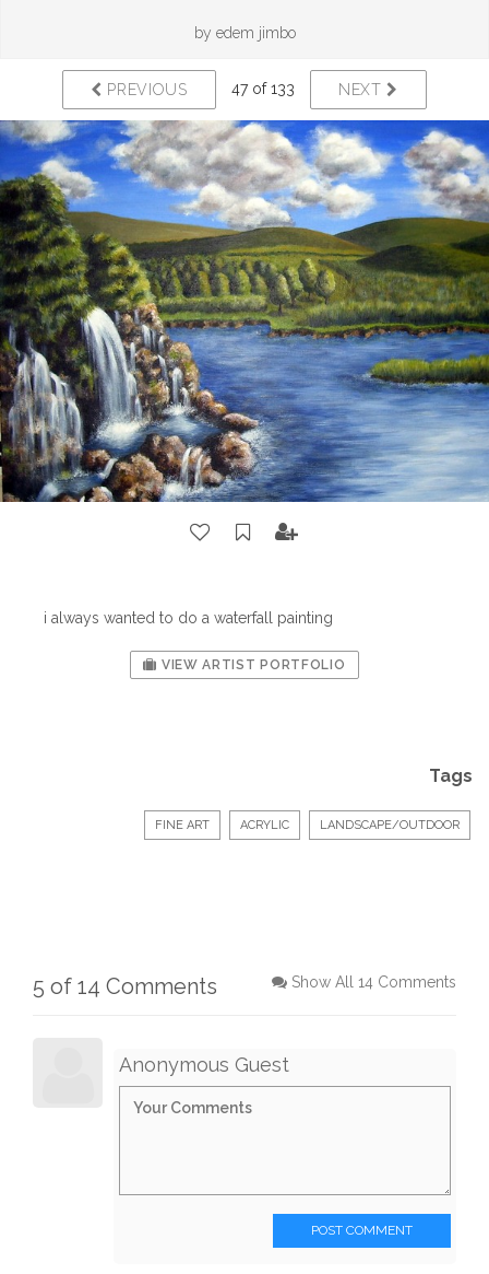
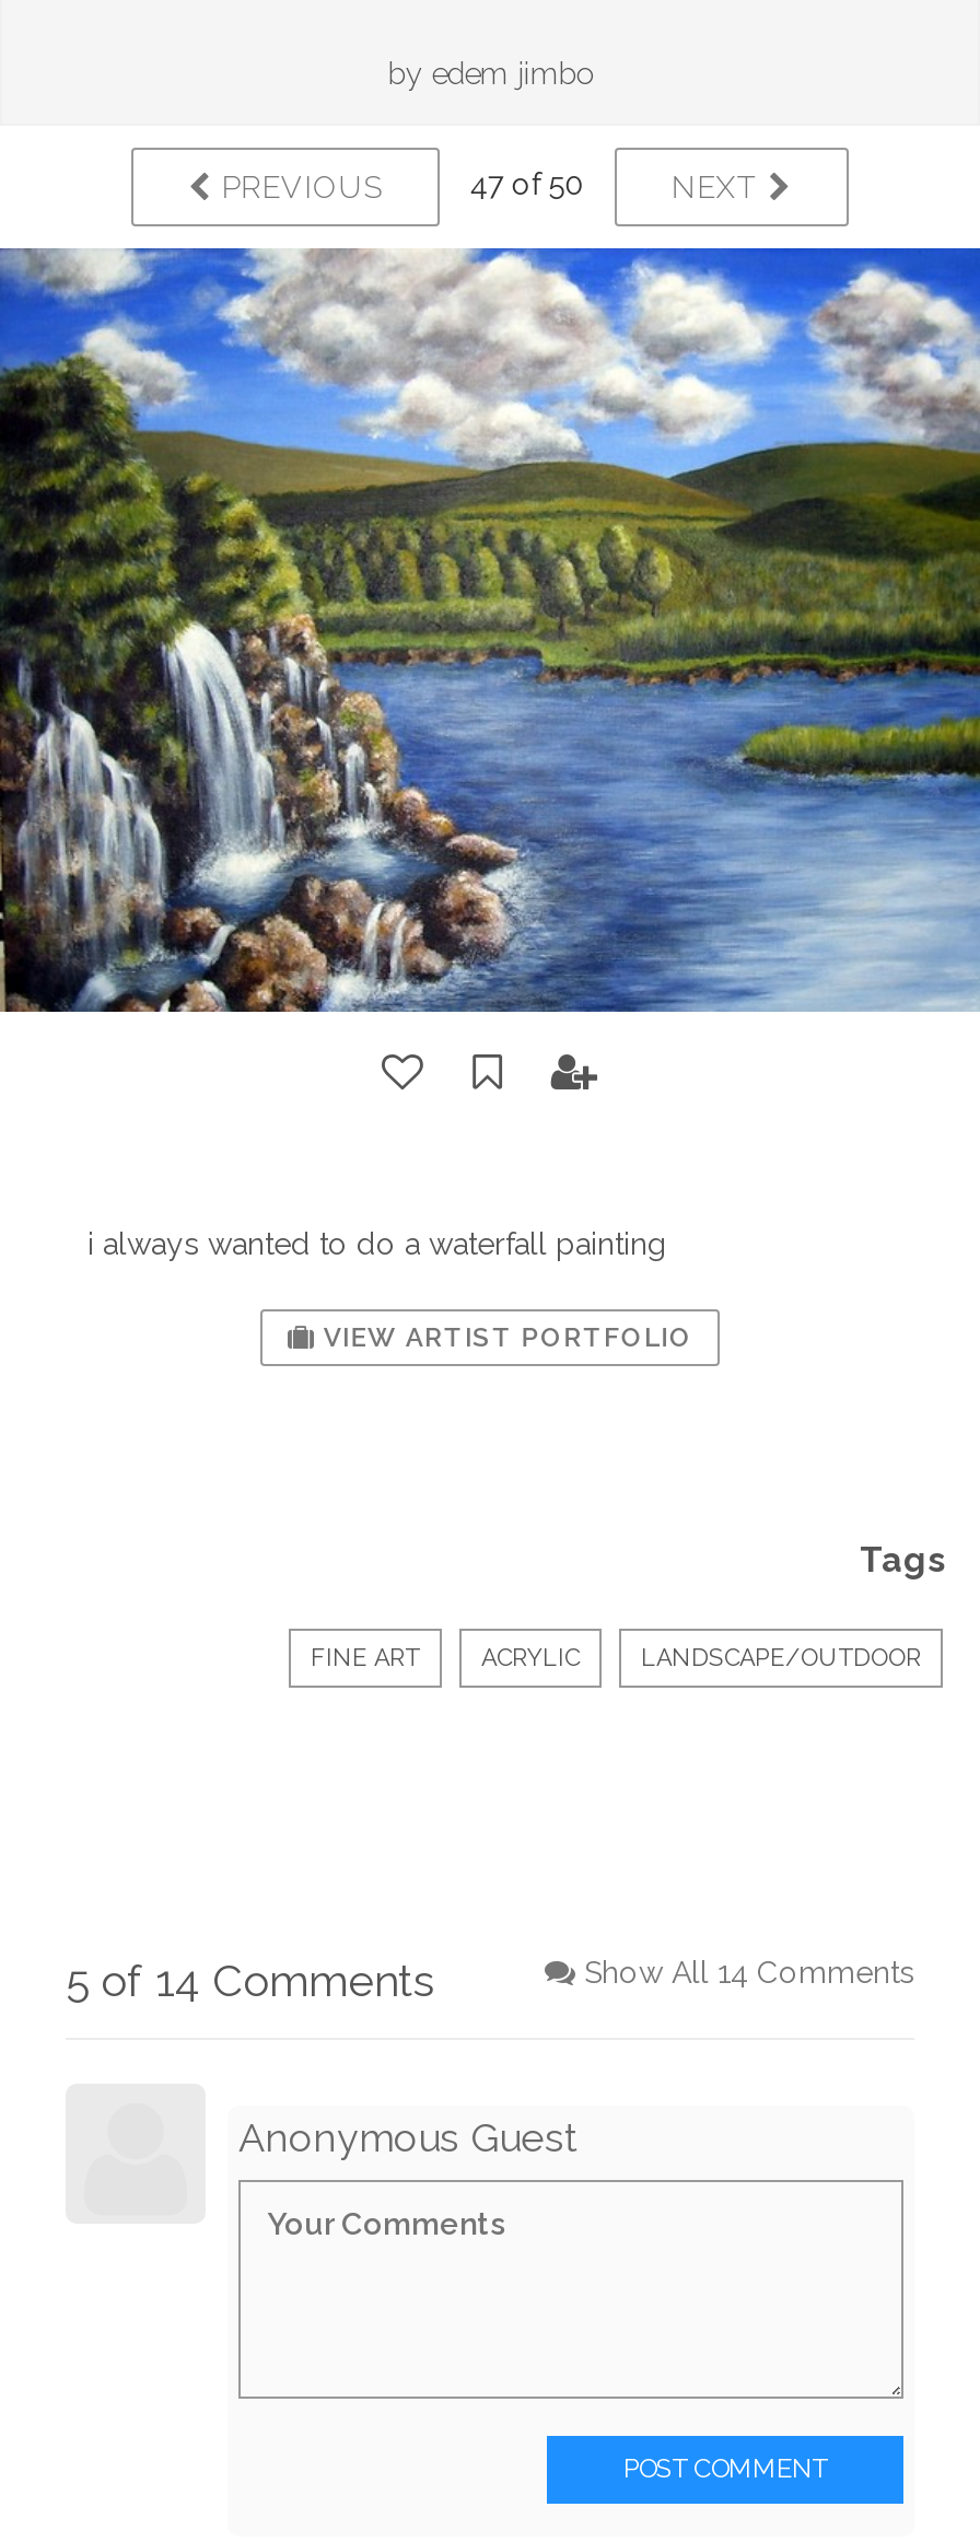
[227,79,299,97] 47 of 133 -> [461,166,593,201] 47 of 50

